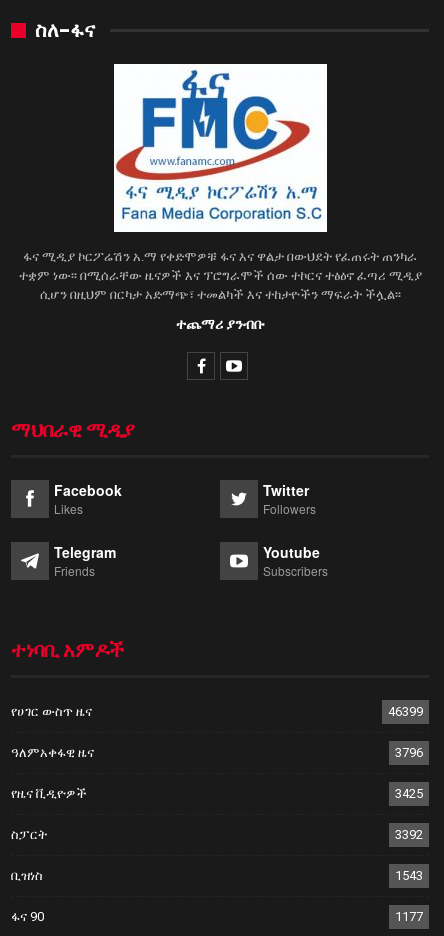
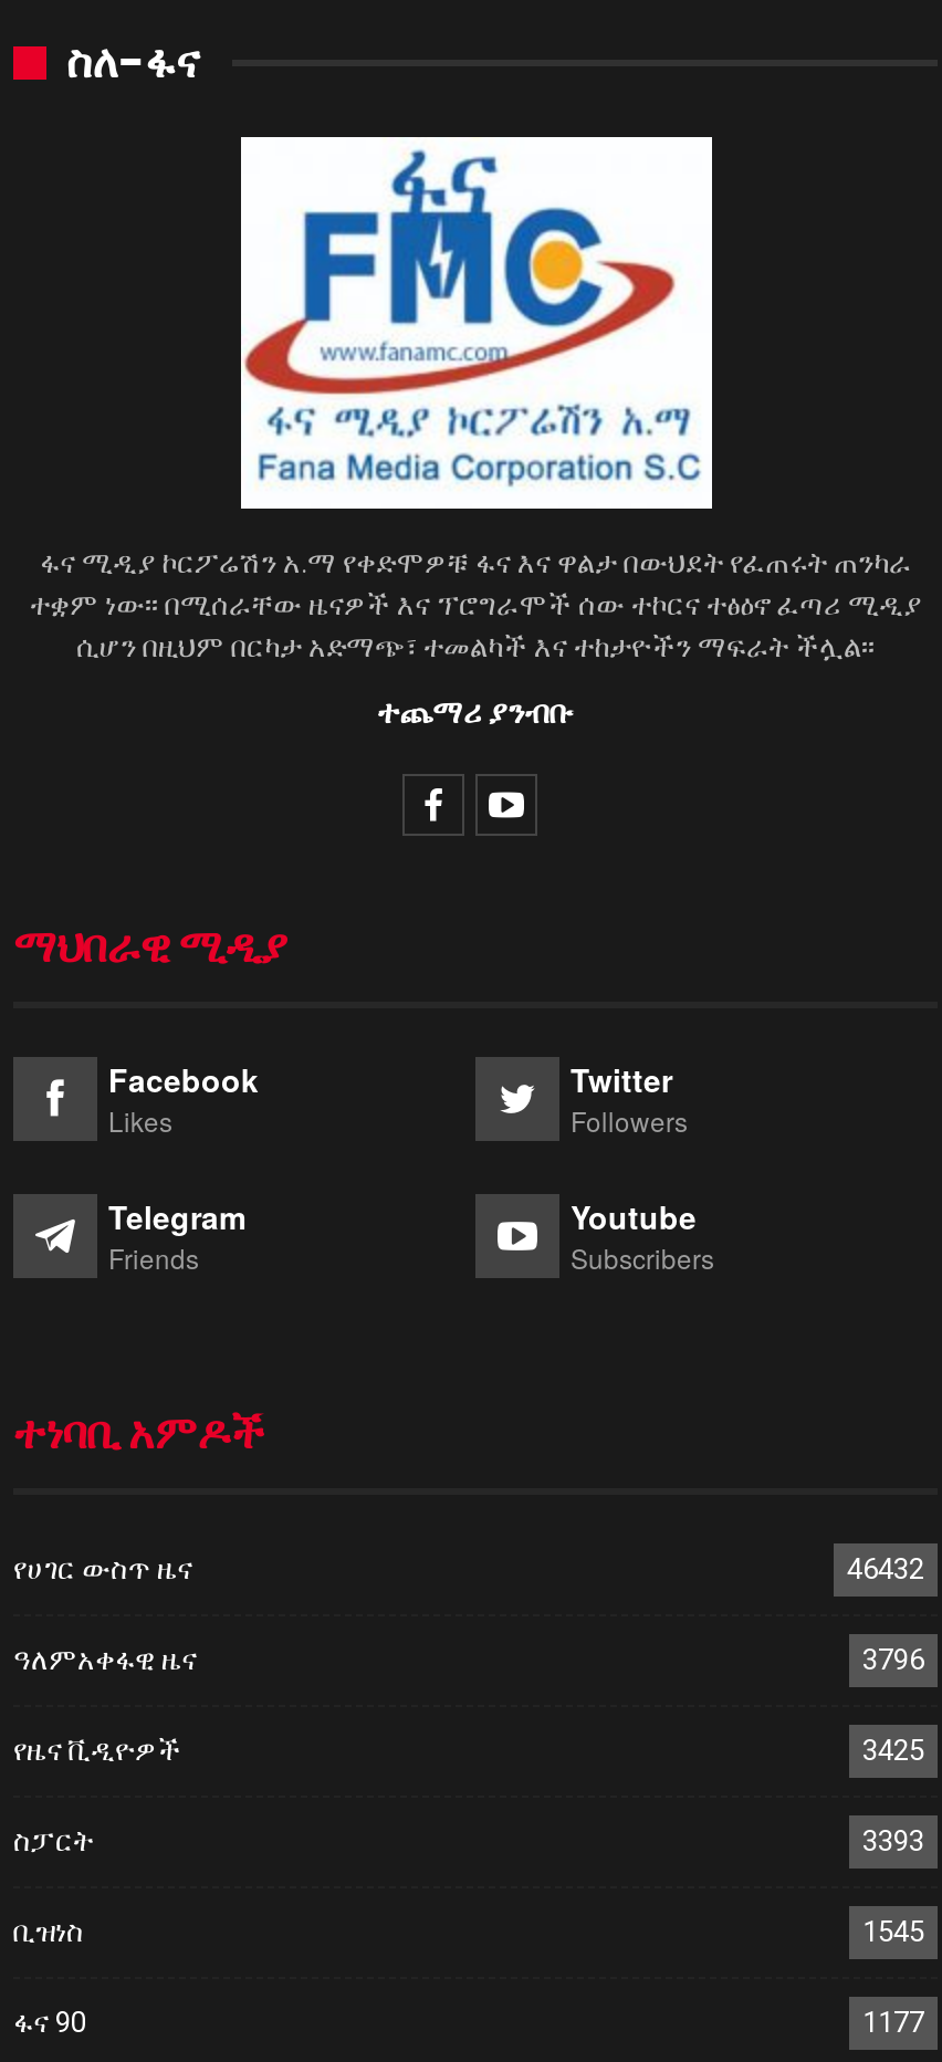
[388,704,423,719] 46399 -> [847,1552,924,1585] 46432
[395,827,423,842] 3392 -> [862,1824,924,1857] 3393
[395,868,423,883] 1543 -> [862,1915,924,1948] 1545

